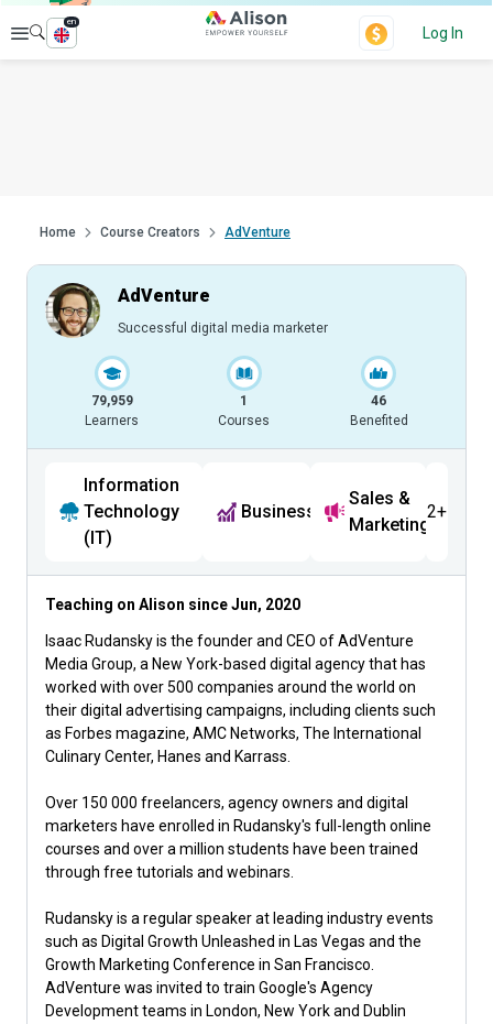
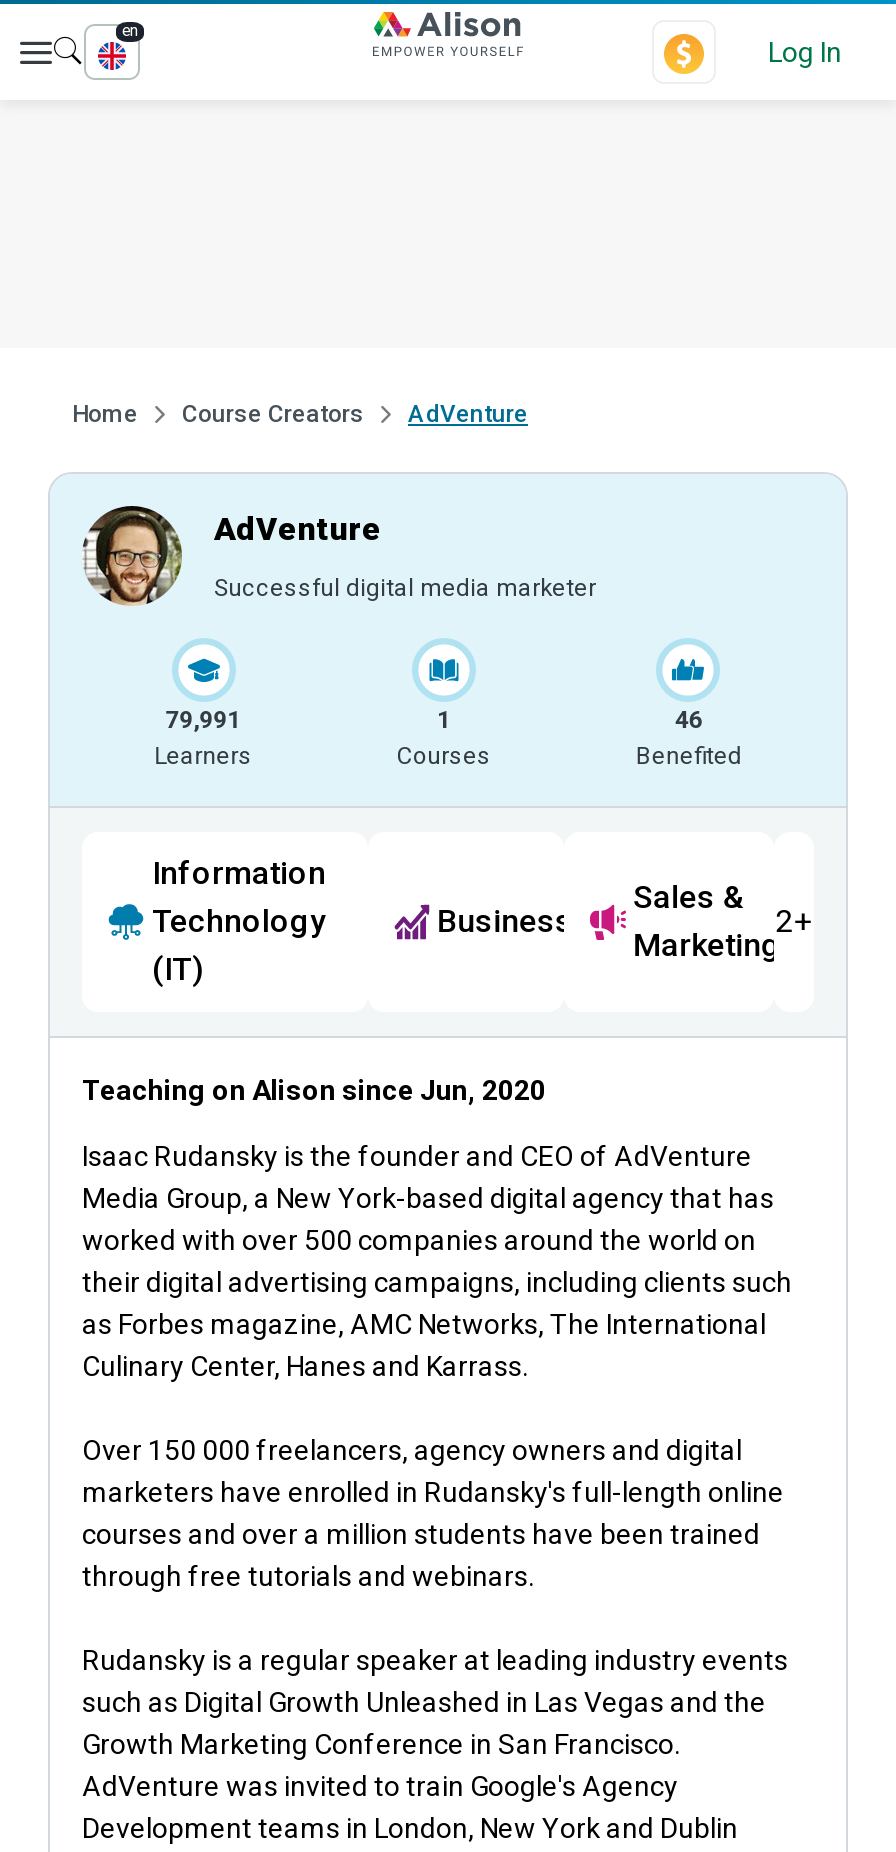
[91,393,133,408] 79,959 -> [165,706,241,734] 79,991

